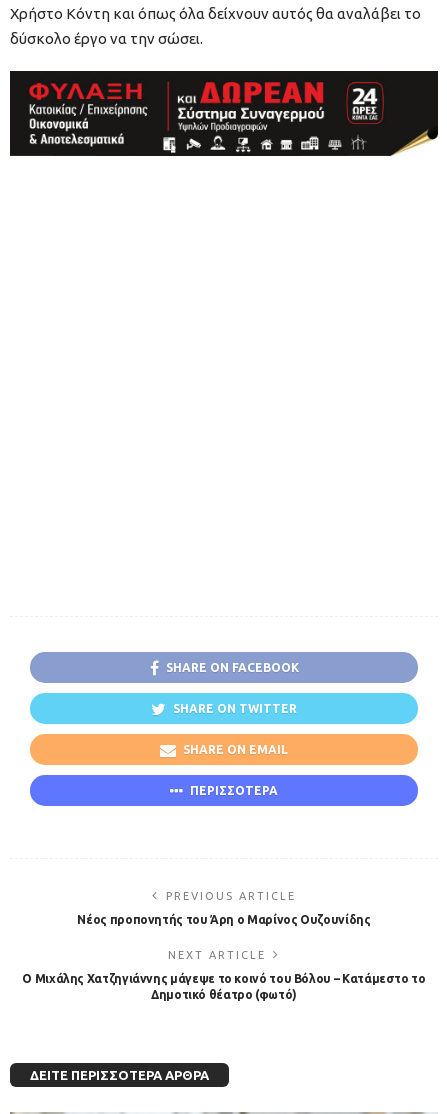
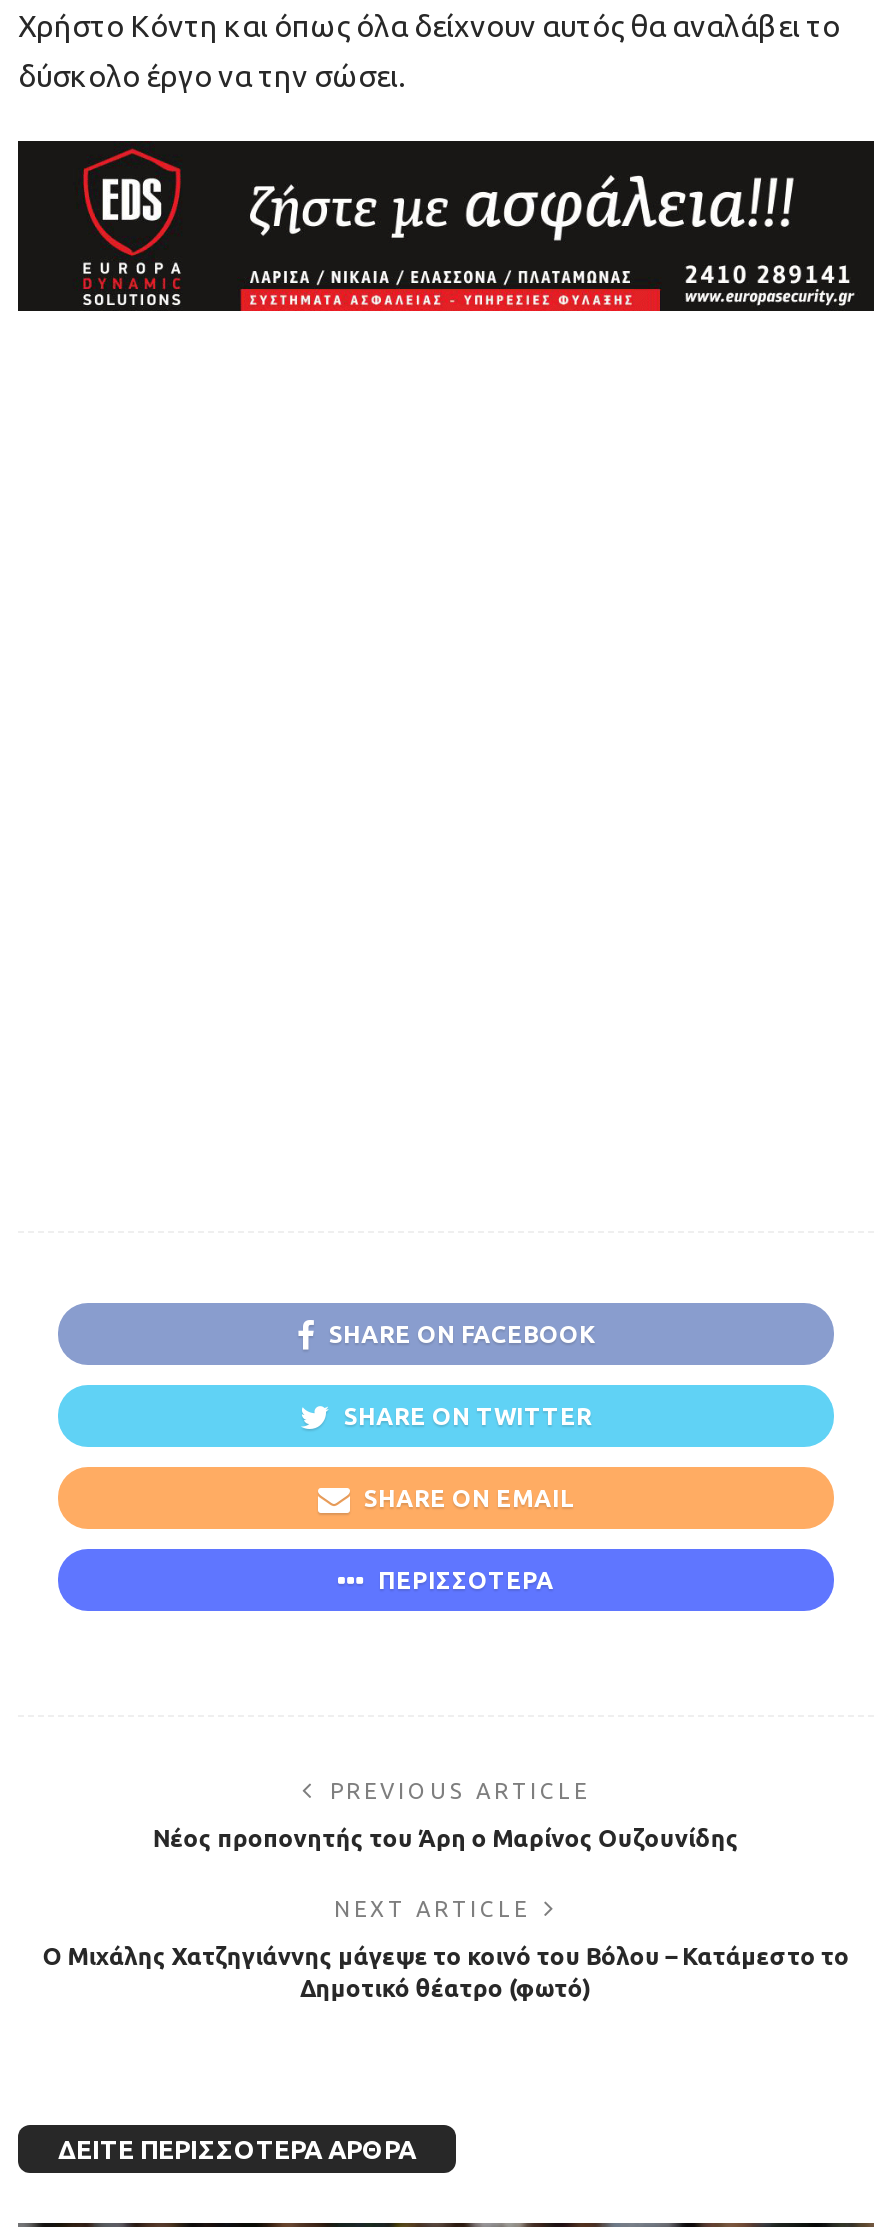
[28,75,438,157] [image] -> [56,147,876,313] [image]

